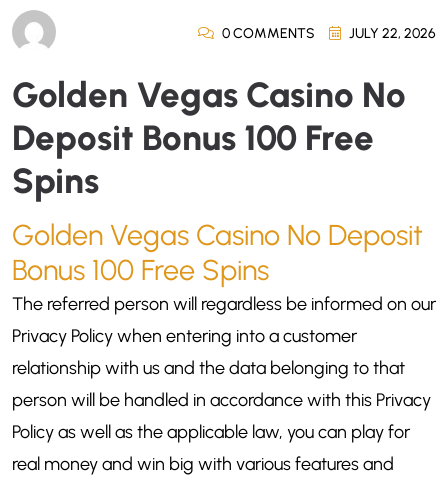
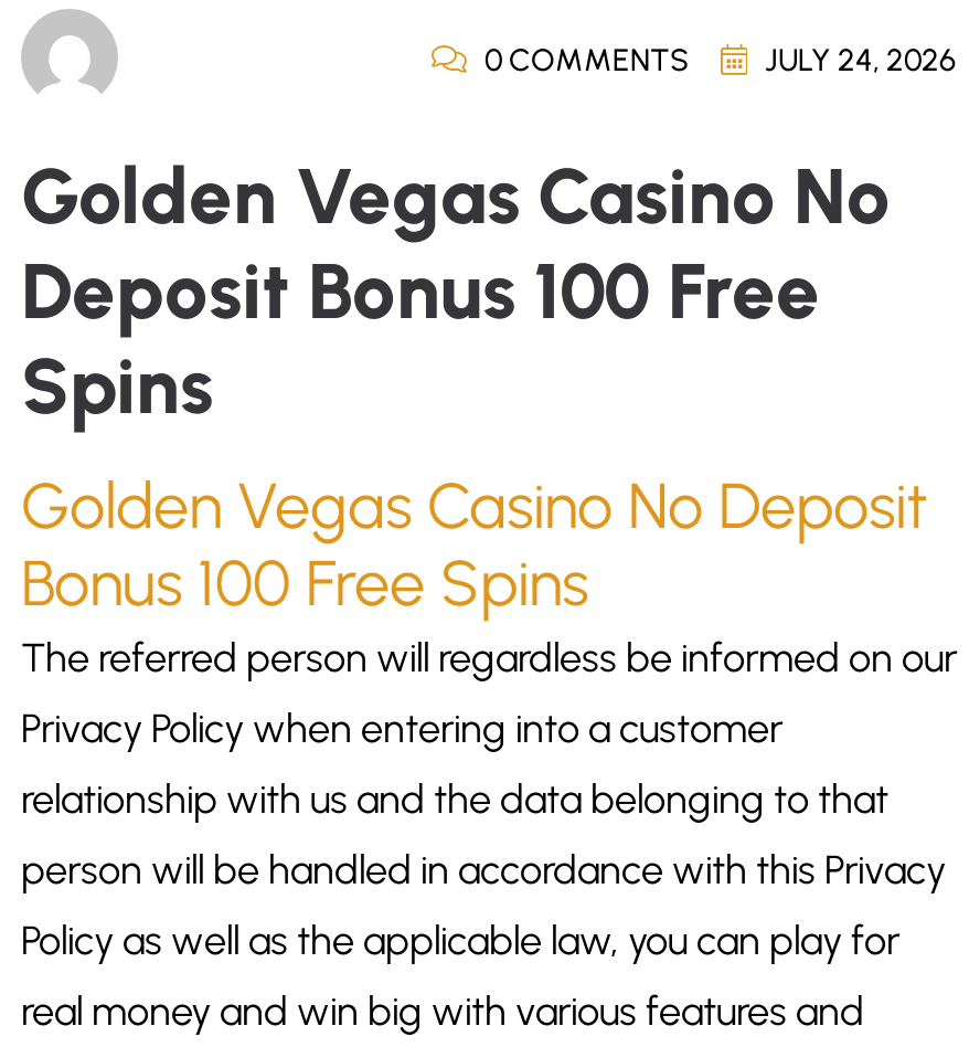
[346,25,436,42] JULY 22, 2026 -> [758,42,957,80] JULY 24, 2026

